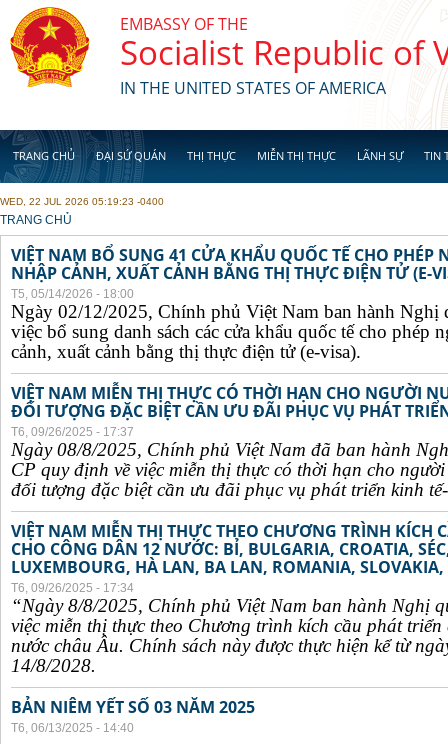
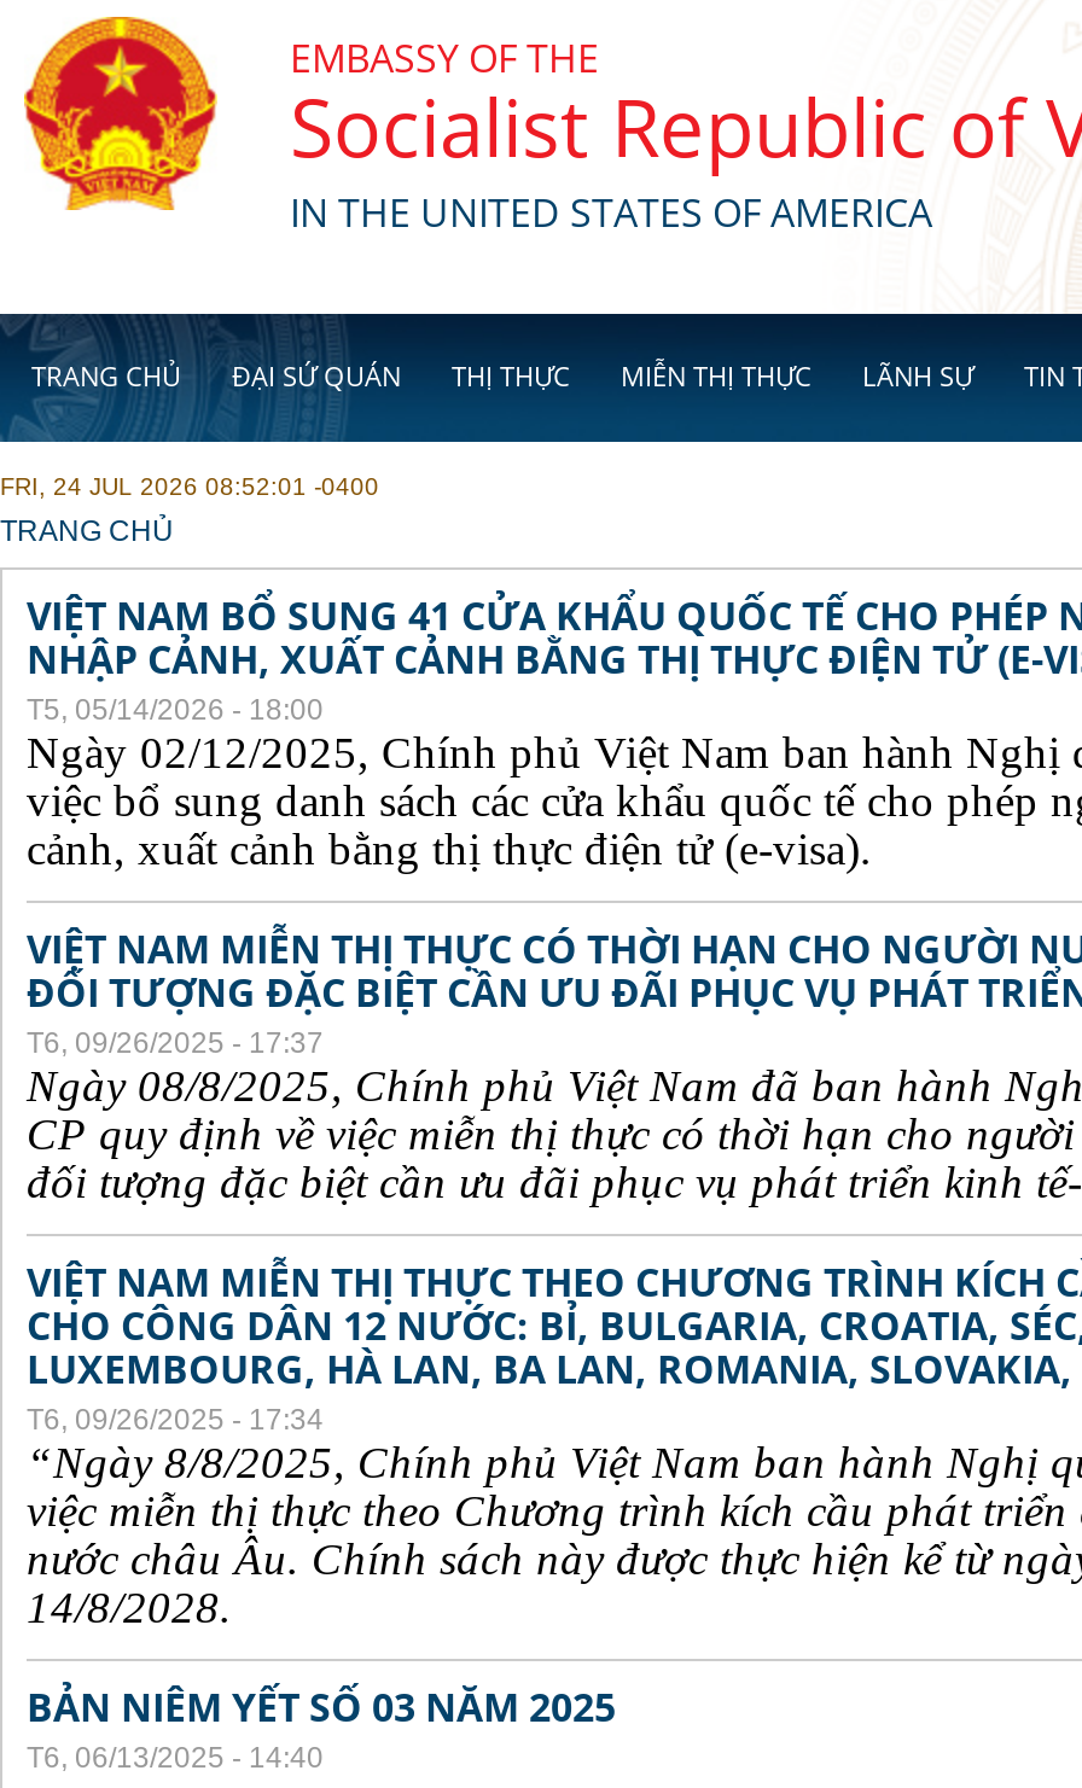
[0,196,164,207] WED, 22 JUL 2026 05:19:23 -0400 -> [0,473,379,500] FRI, 24 JUL 2026 08:52:01 -0400

